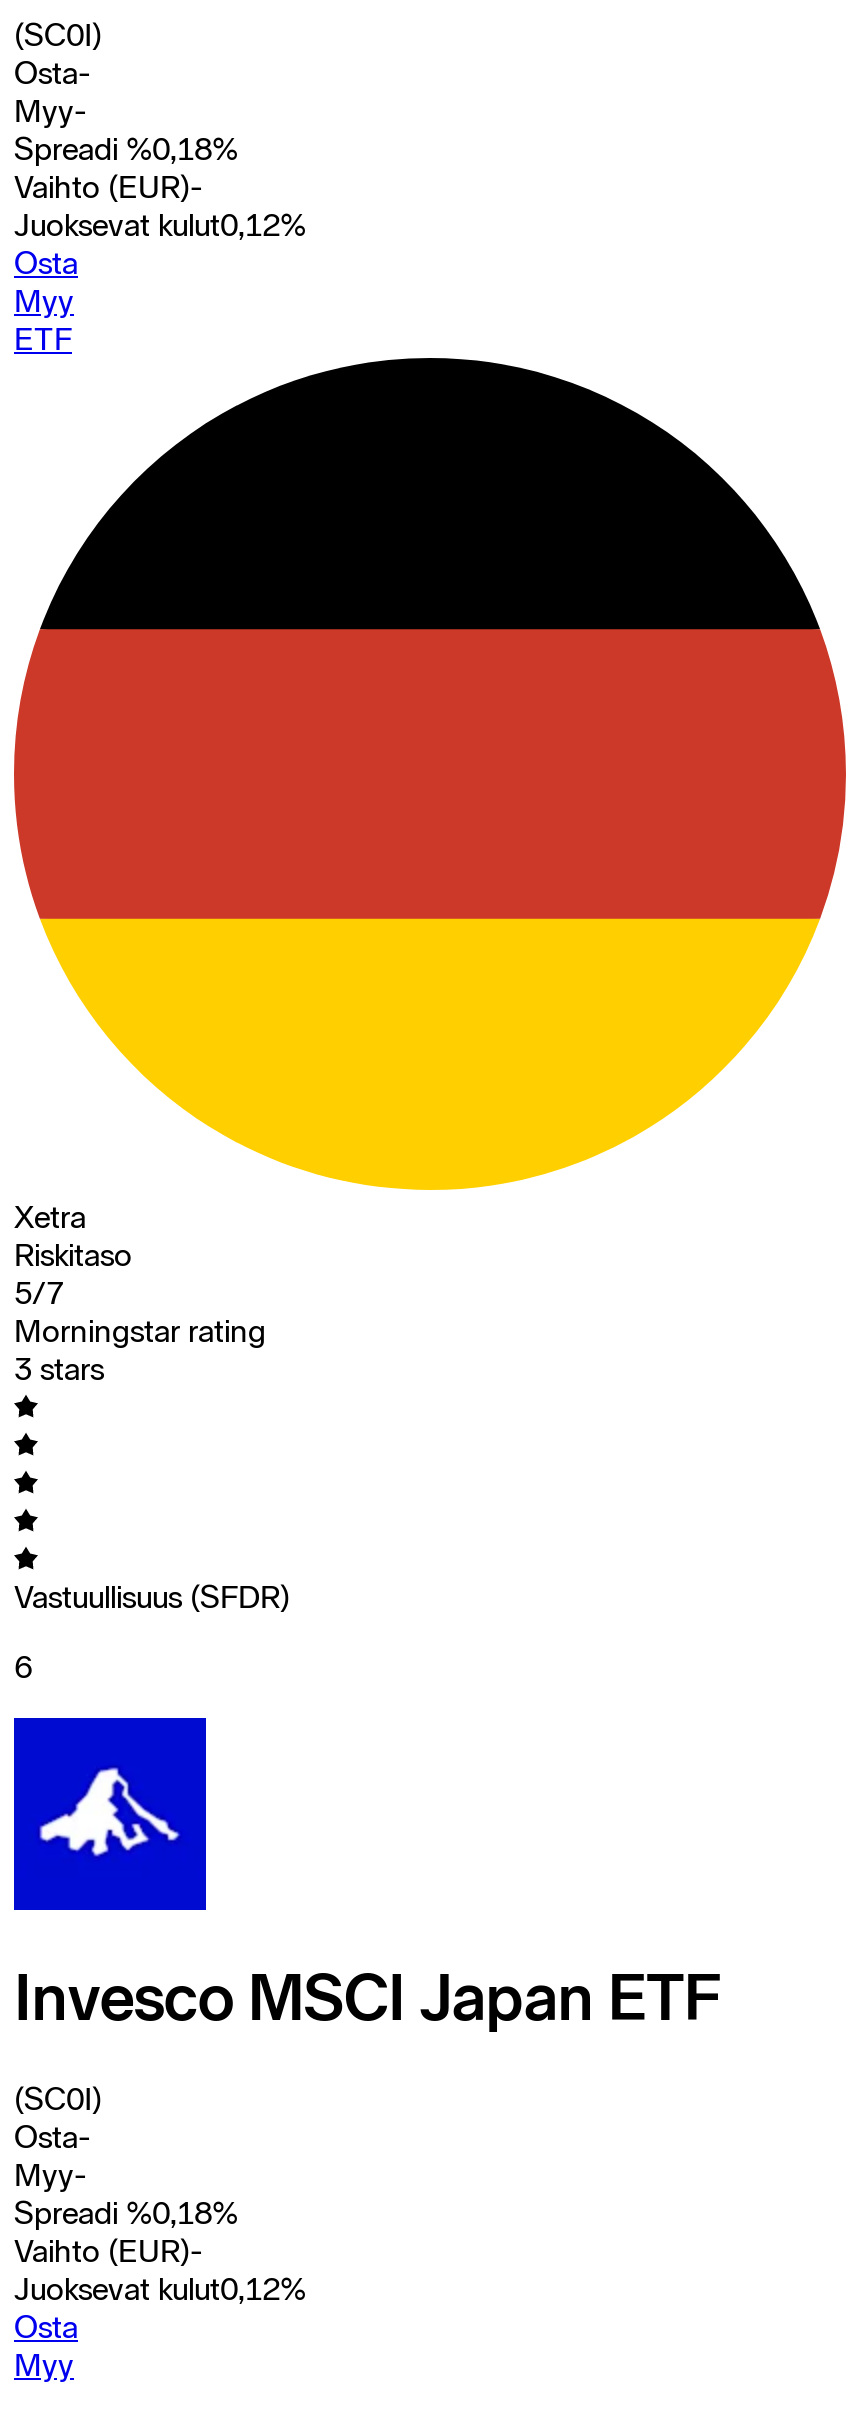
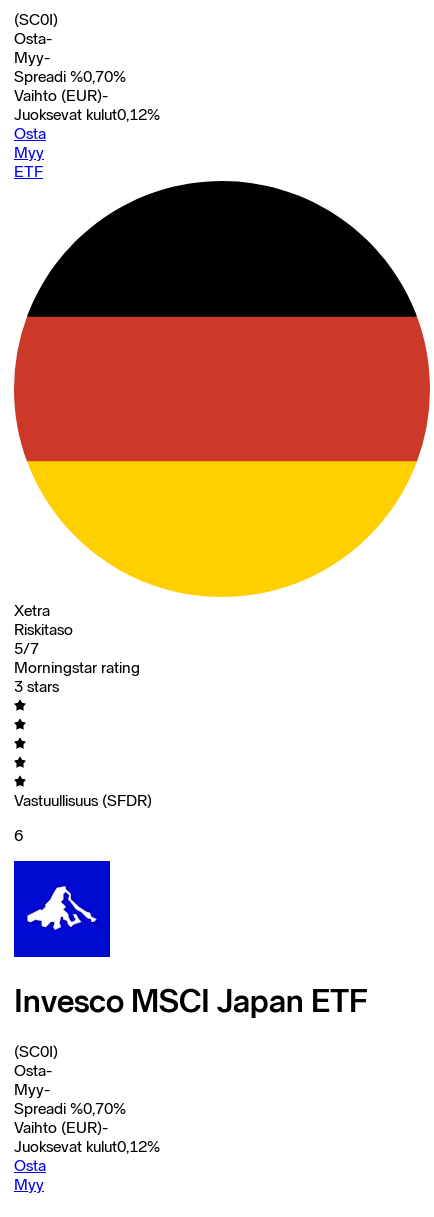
[14,130,238,168] Spreadi %0,18% -> [14,67,126,86] Spreadi %0,70%
[14,2194,238,2232] Spreadi %0,18% -> [14,1099,126,1118] Spreadi %0,70%

